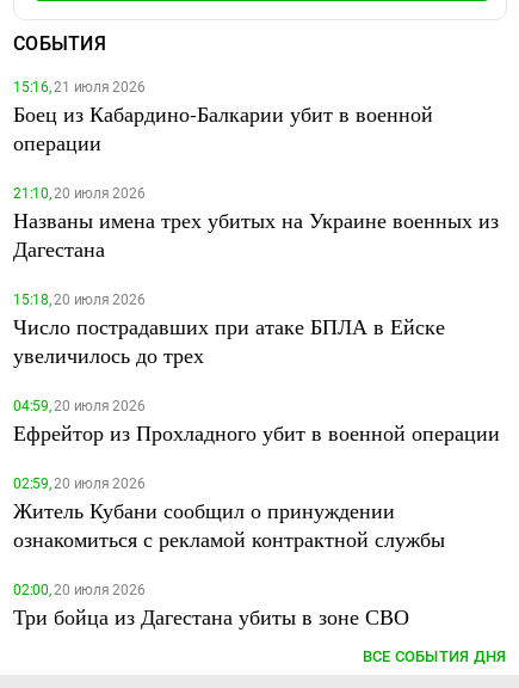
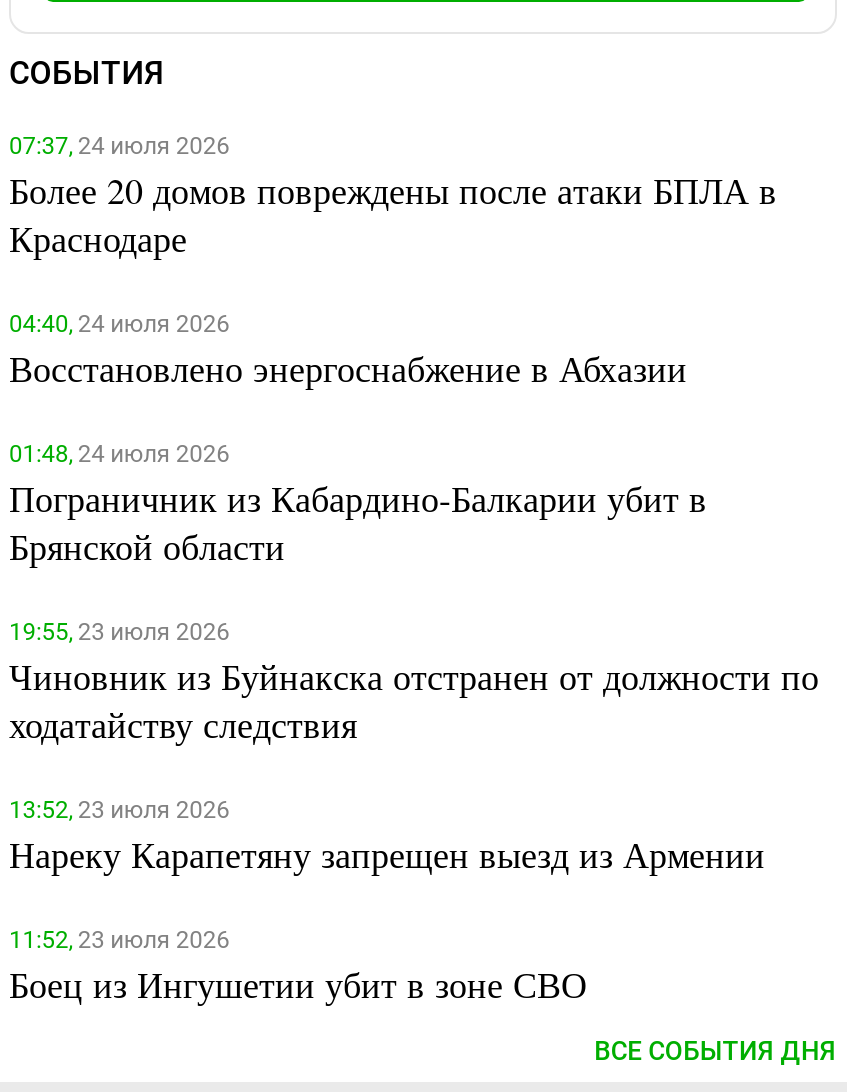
[13,79,433,157] 15:16, 21 июля 2026 | Боец из Кабардино-Балкарии убит в военной | операции -> [9,133,777,263] 07:37, 24 июля 2026 | Более 20 домов повреждены после атаки БПЛА в | Краснодаре
[13,186,499,263] 21:10, 20 июля 2026 | Названы имена трех убитых на Украине военных из | Дагестана -> [9,311,687,393] 04:40, 24 июля 2026 | Восстановлено энергоснабжение в Абхазии
[13,292,445,370] 15:18, 20 июля 2026 | Число пострадавших при атаке БПЛА в Ейске | увеличилось до трех -> [9,441,707,571] 01:48, 24 июля 2026 | Пограничник из Кабардино-Балкарии убит в | Брянской области
[13,398,500,447] 04:59, 20 июля 2026 | Ефрейтор из Прохладного убит в военной операции -> [9,619,819,749] 19:55, 23 июля 2026 | Чиновник из Буйнакска отстранен от должности по | ходатайству следствия
[13,476,445,554] 02:59, 20 июля 2026 | Житель Кубани сообщил о принуждении | ознакомиться с рекламой контрактной службы -> [9,797,765,879] 13:52, 23 июля 2026 | Нареку Карапетяну запрещен выезд из Армении
[13,582,409,631] 02:00, 20 июля 2026 | Три бойца из Дагестана убиты в зоне СВО -> [9,927,587,1009] 11:52, 23 июля 2026 | Боец из Ингушетии убит в зоне СВО

